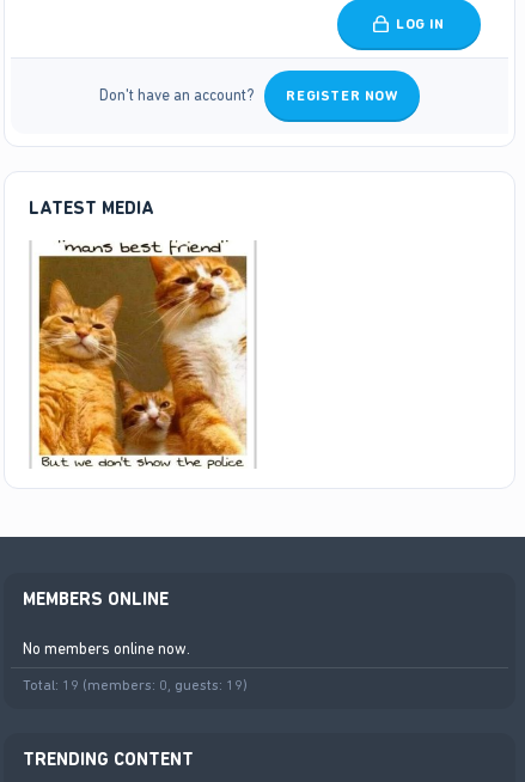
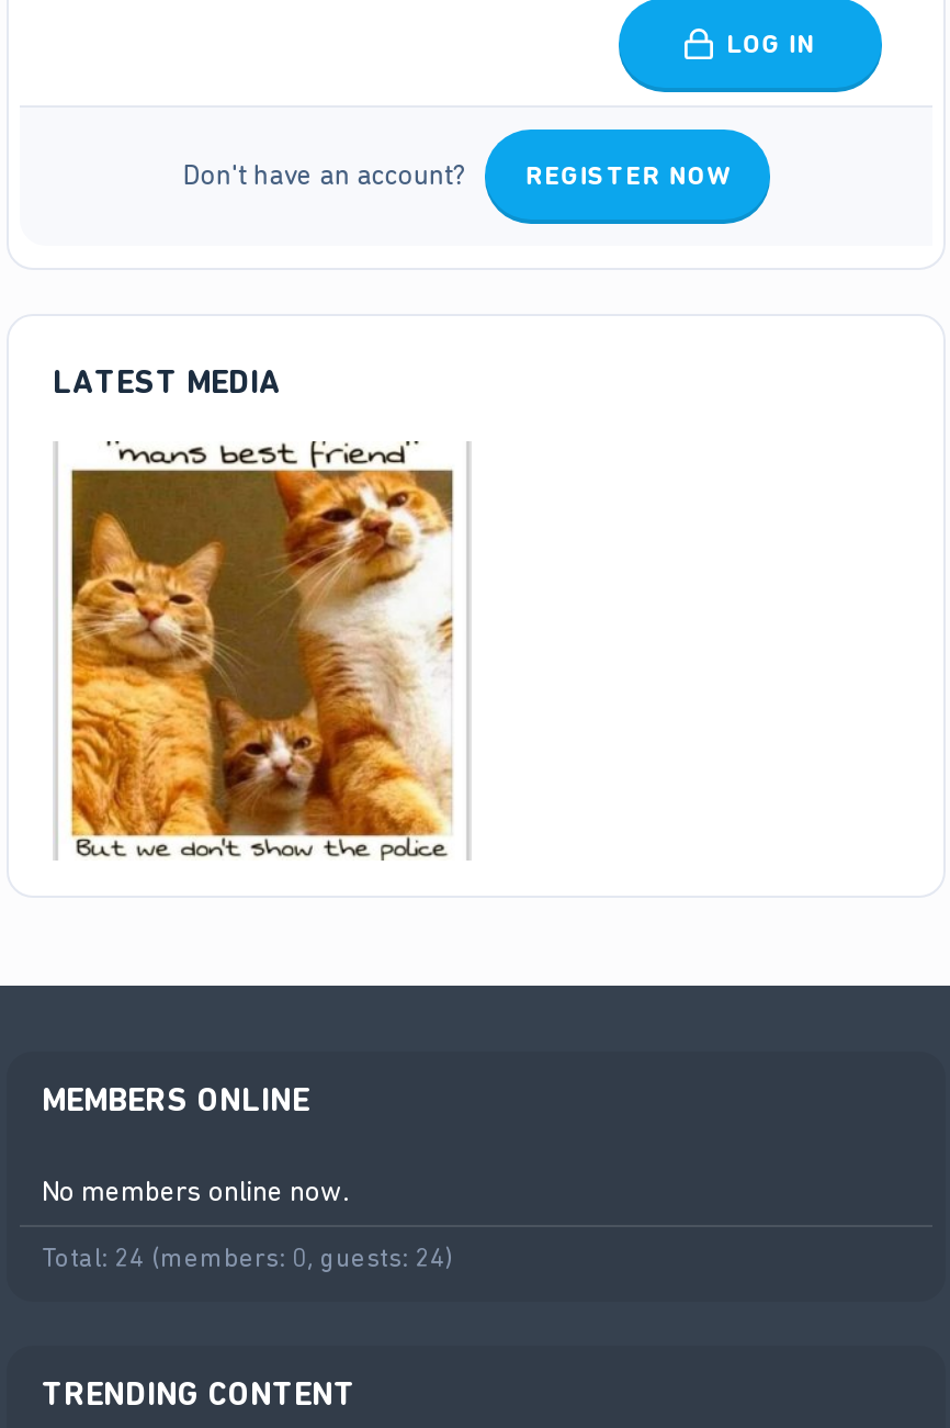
[23,676,248,693] Total: 19 (members: 0, guests: 19) -> [42,1241,454,1272] Total: 24 (members: 0, guests: 24)

